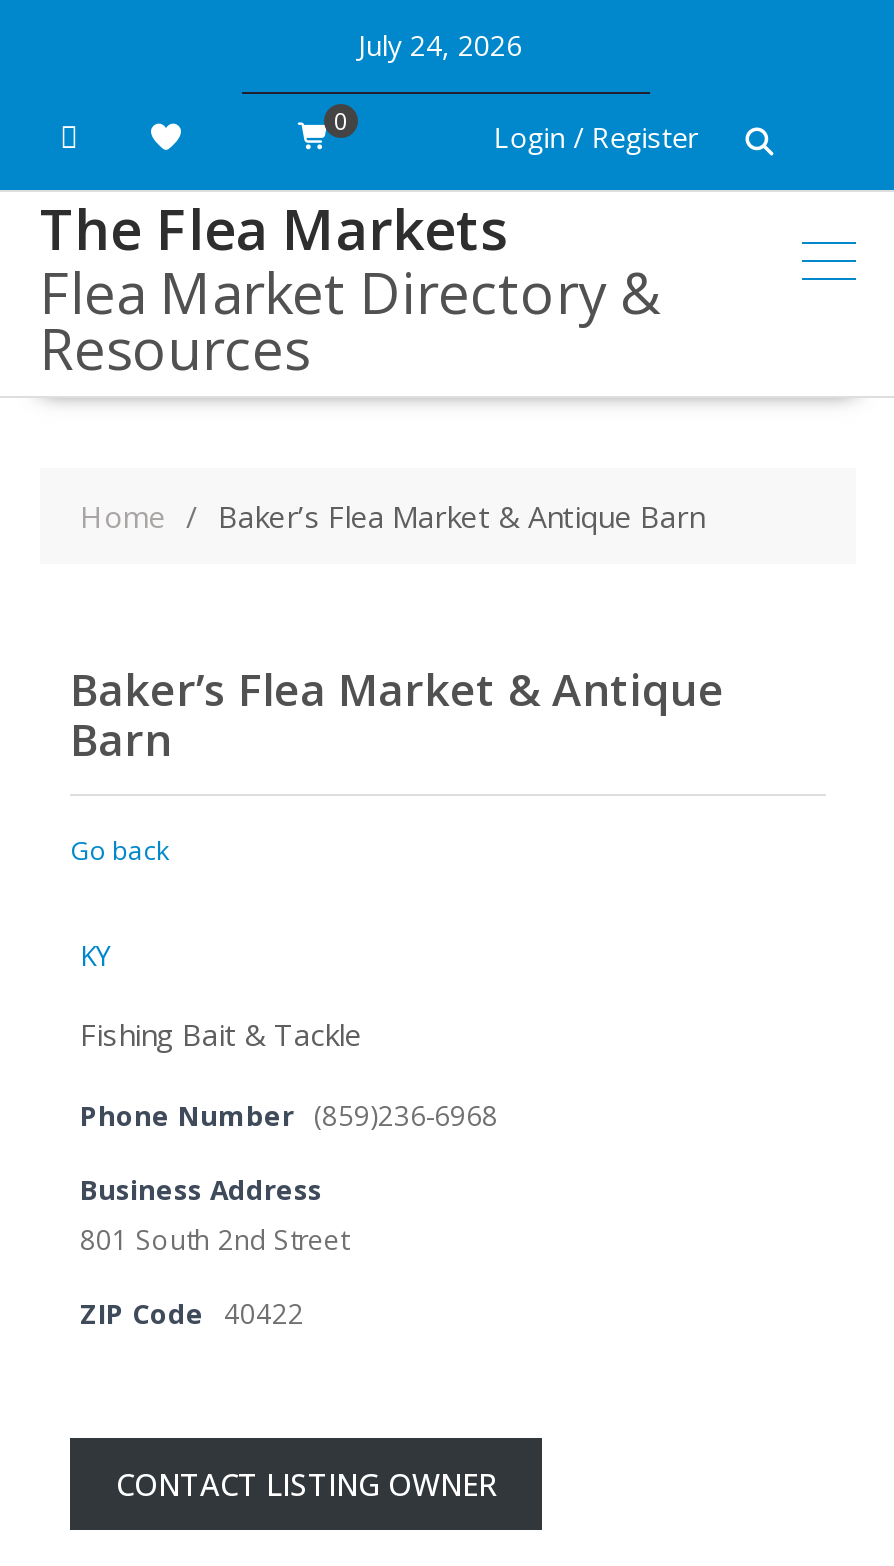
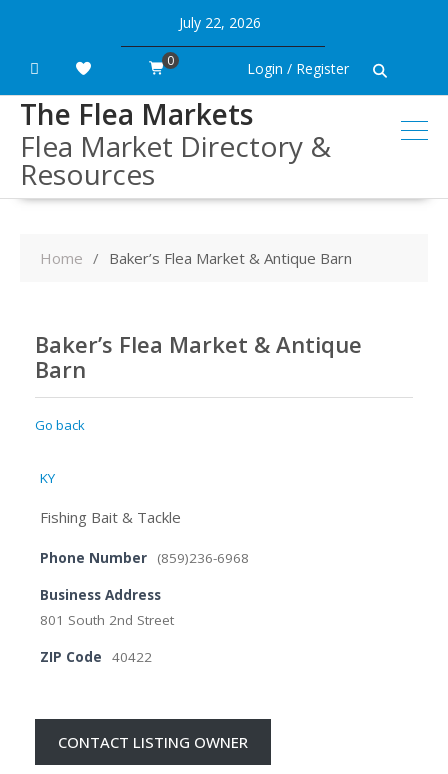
[358,26,522,64] July 24, 2026 -> [179,13,261,32] July 22, 2026

